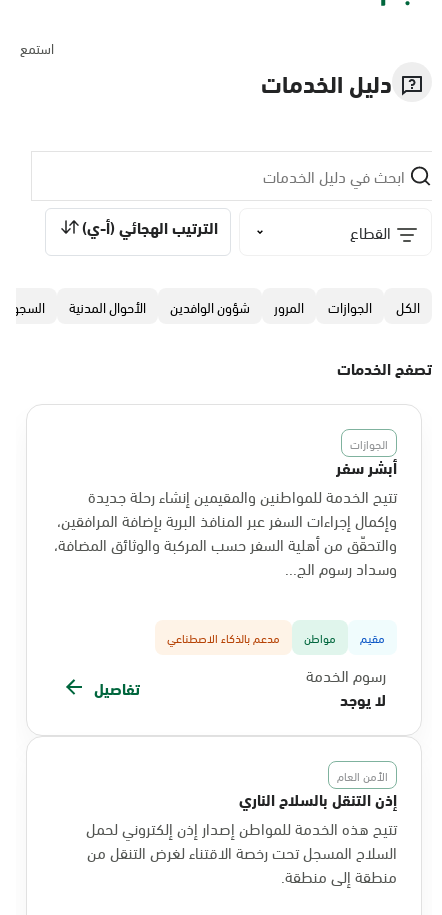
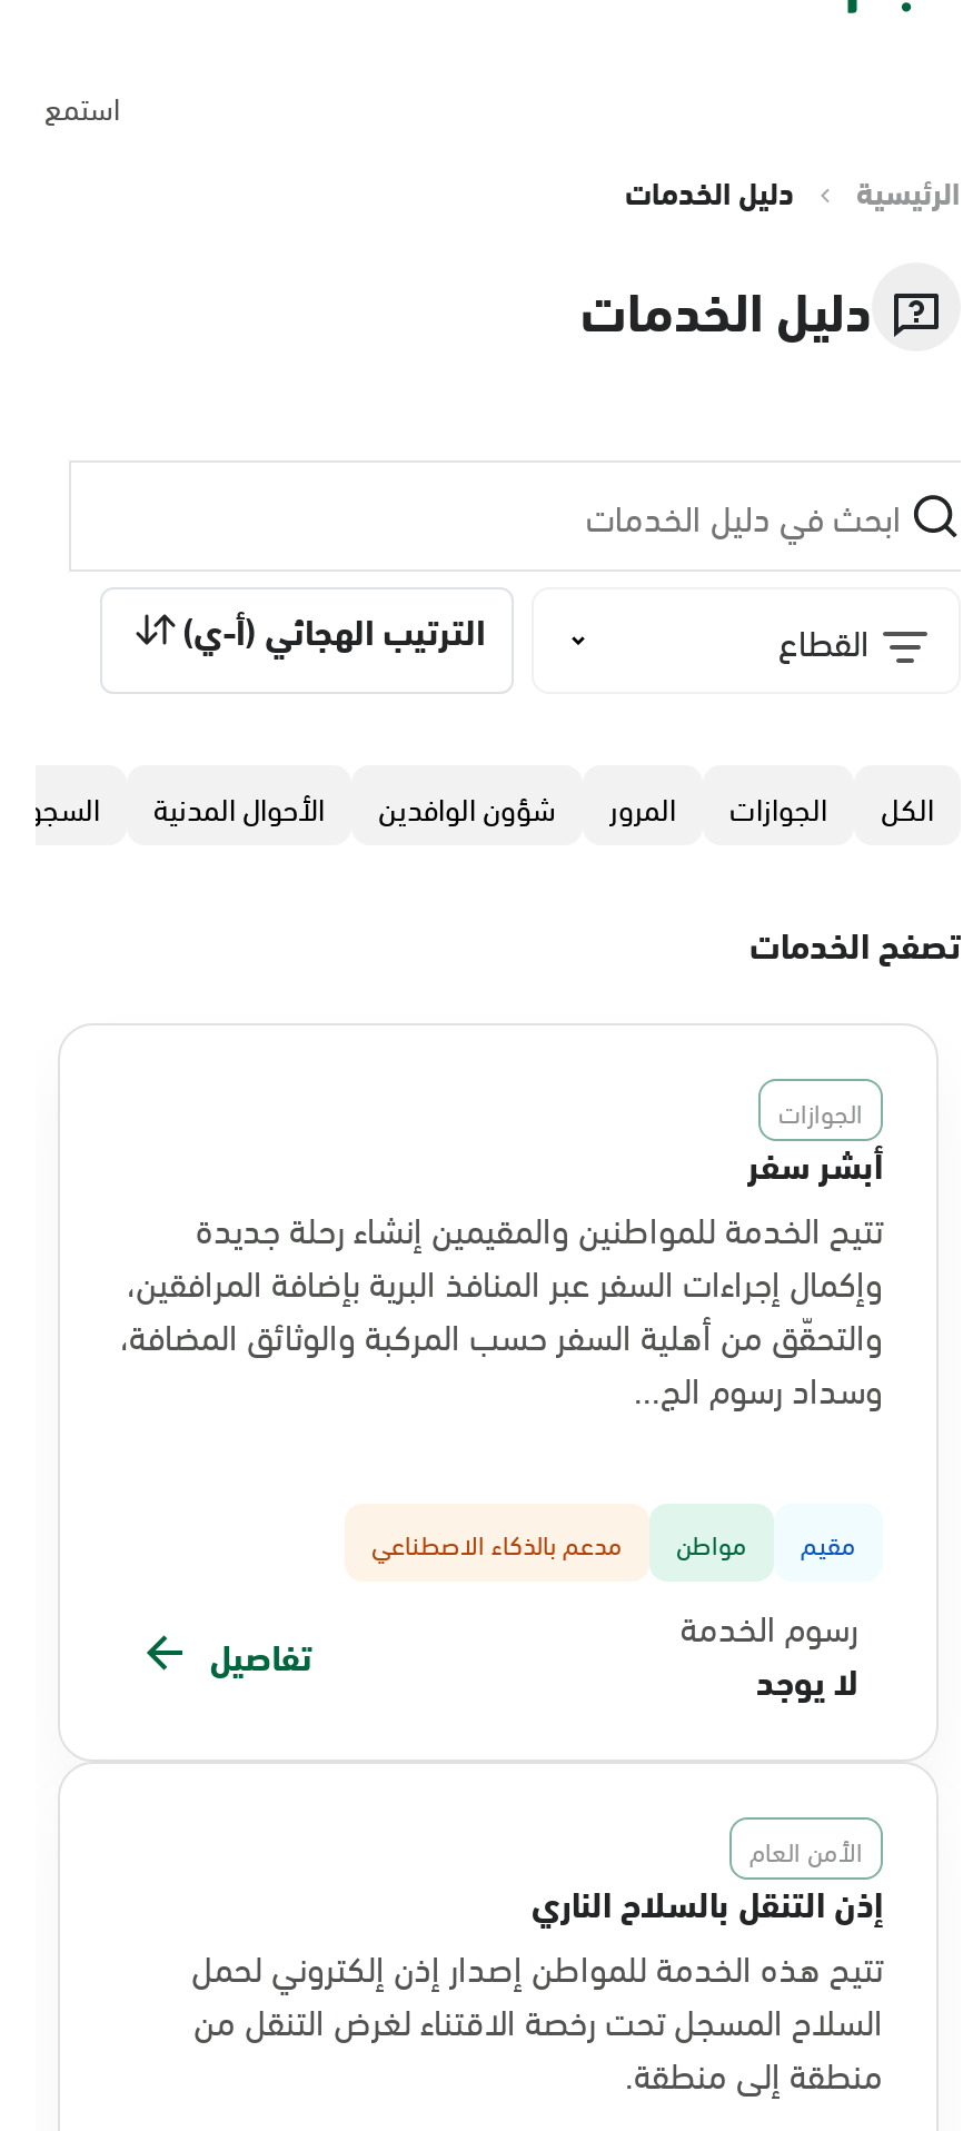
none -> [625,162,961,220] الرئيسية | دليل الخدمات

